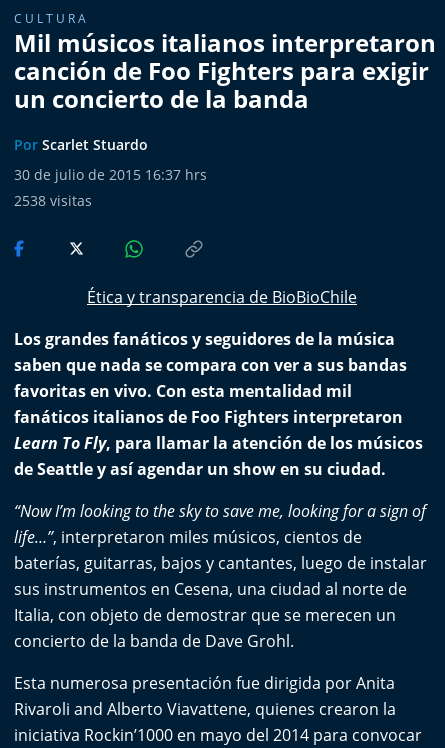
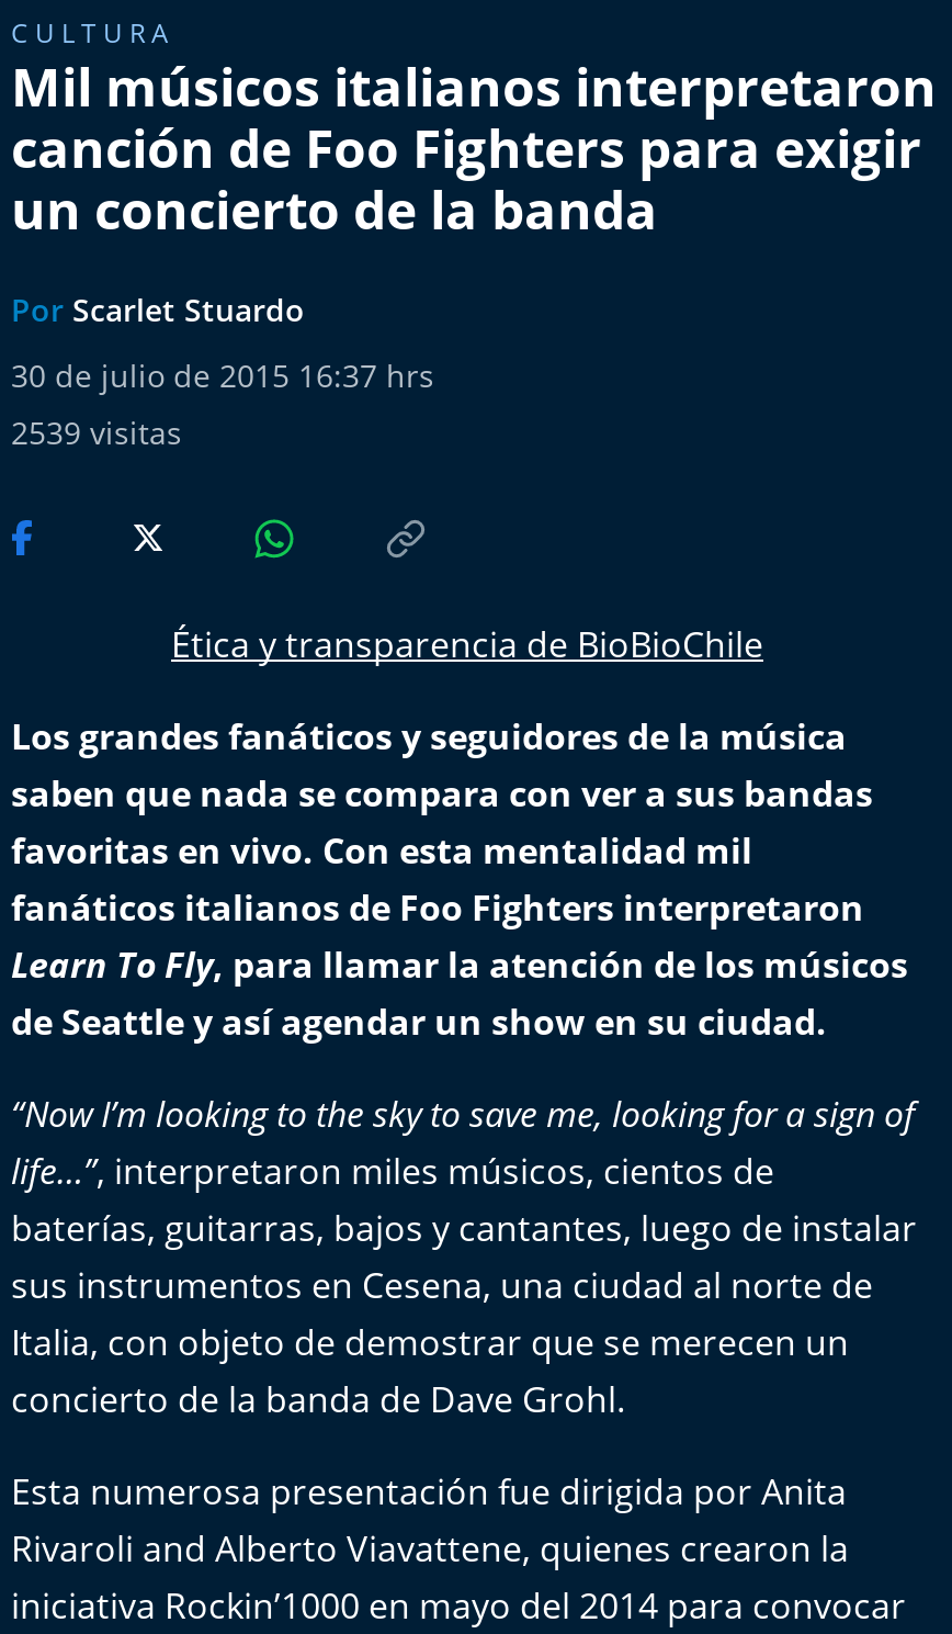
[14,191,92,210] 2538 visitas -> [11,412,182,453] 2539 visitas

